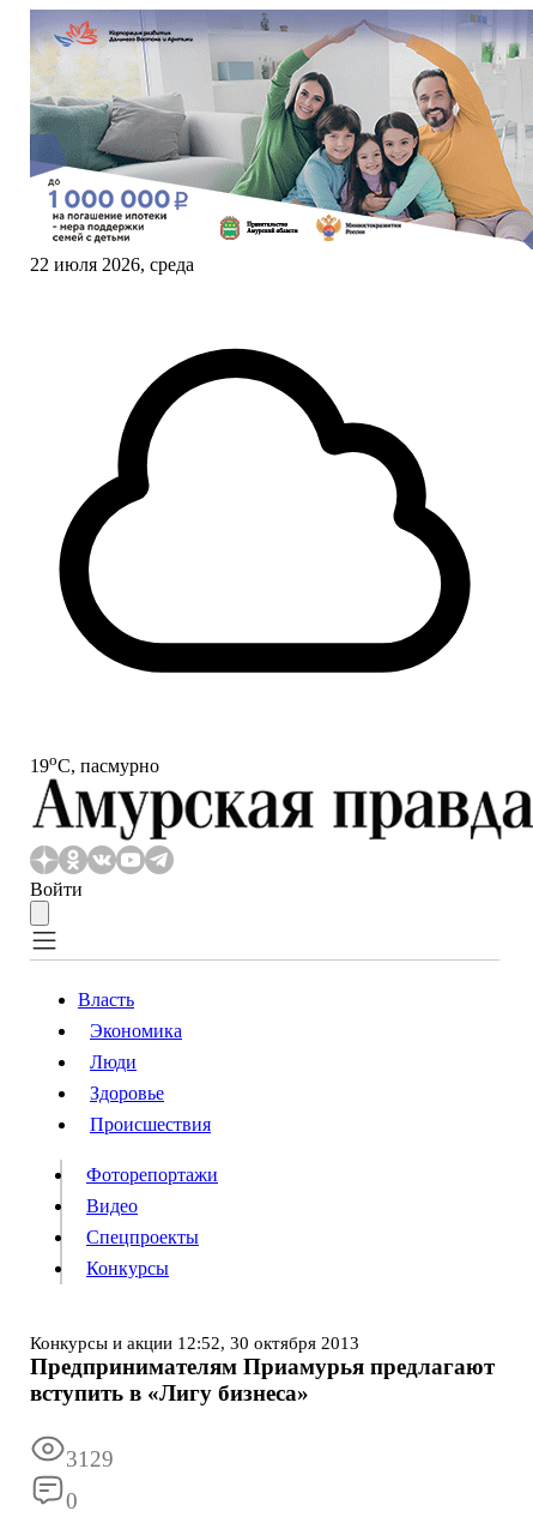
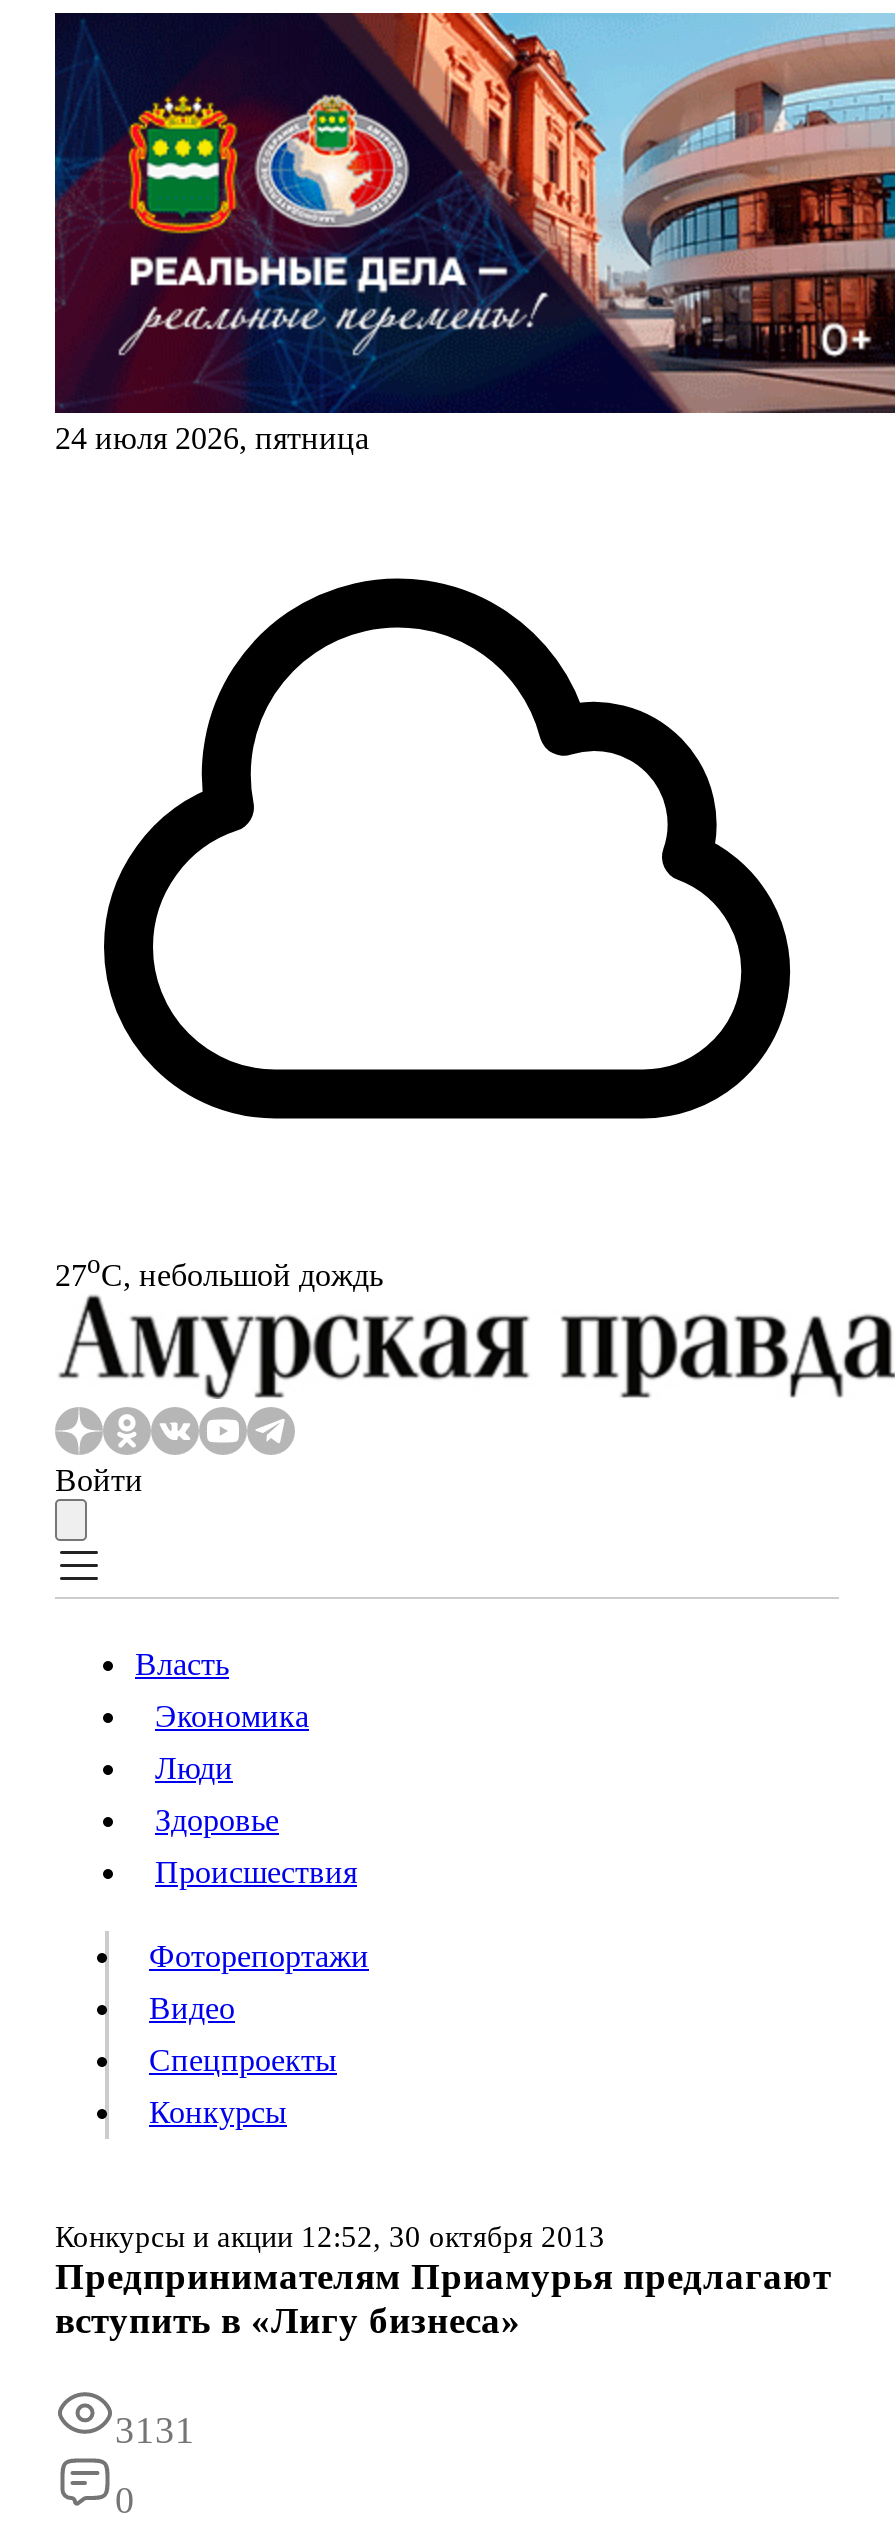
[29,8,529,275] [image] | 22 июля 2026, среда -> [53,11,889,455] [image] | 24 июля 2026, пятница
[30,751,159,776] 19oС, пасмурно -> [55,1249,383,1292] 27oС, небольшой дождь
[66,1447,114,1472] 3129 -> [115,2410,195,2452] 3131

